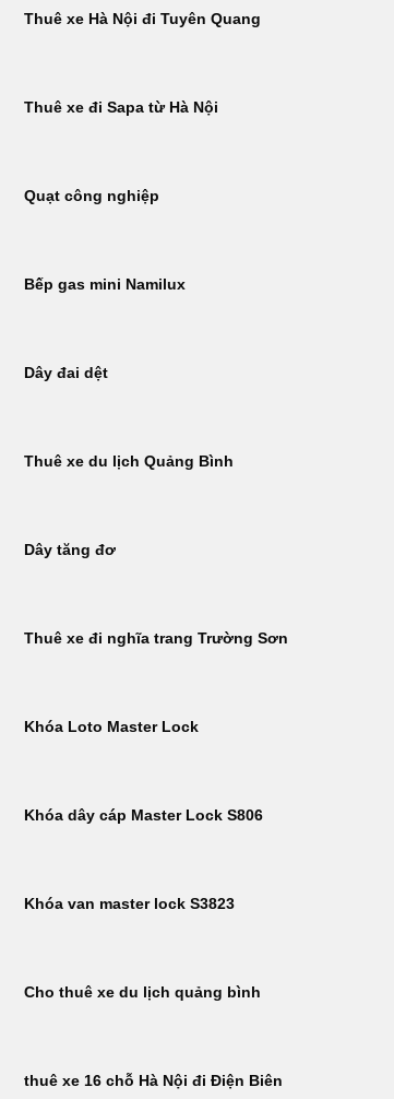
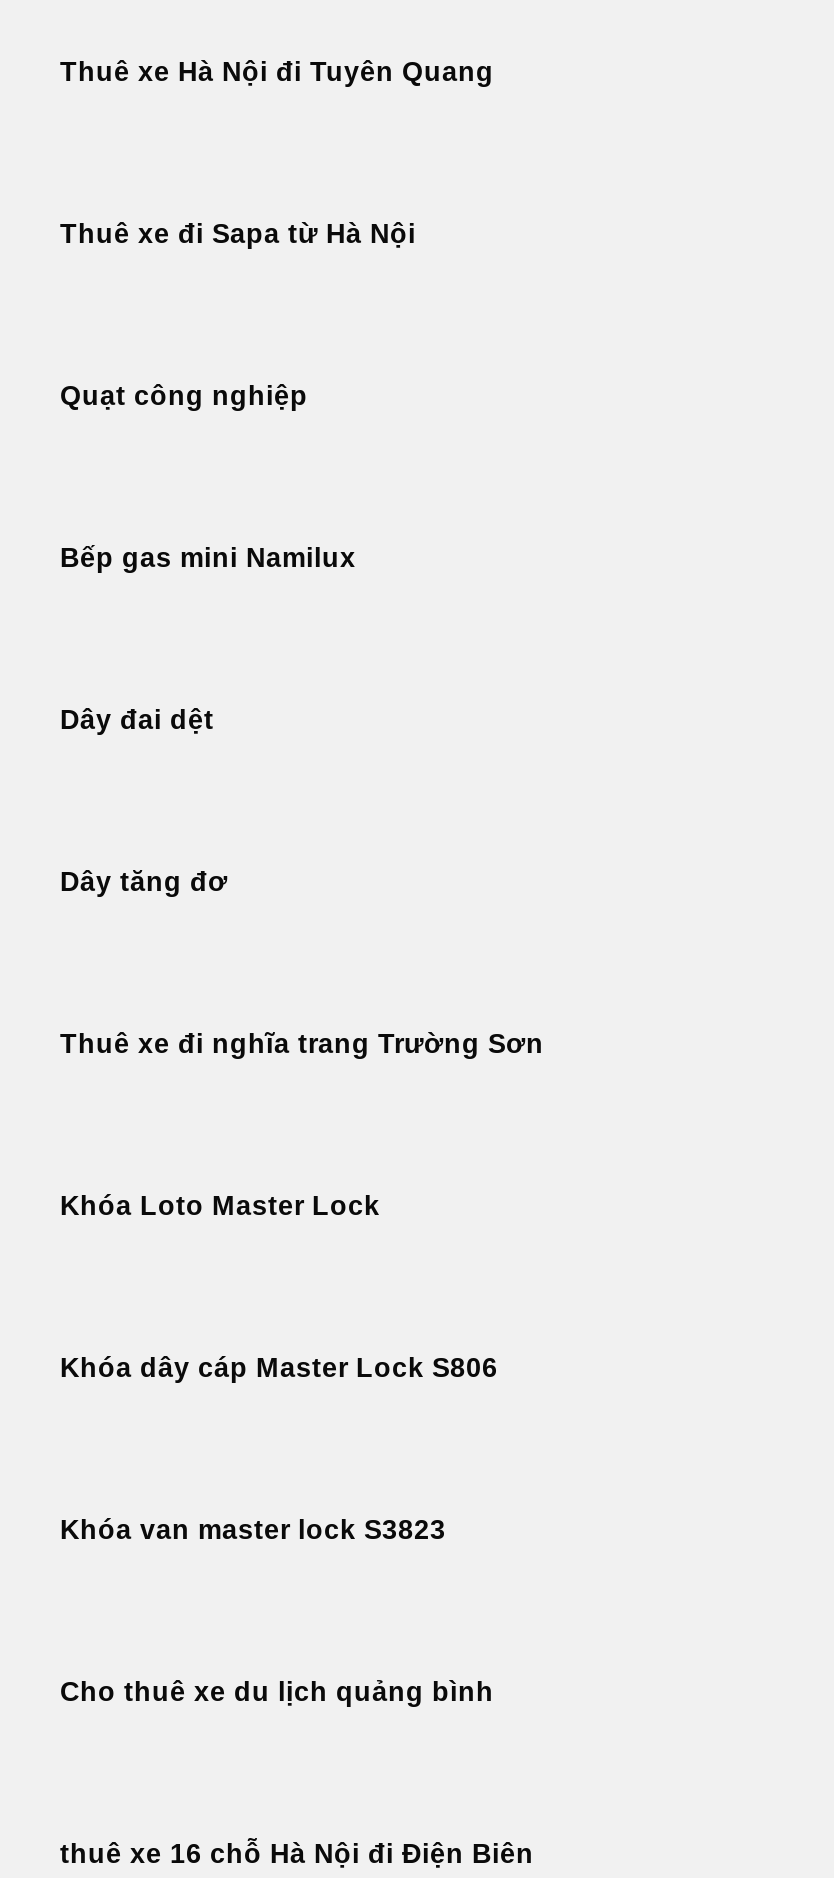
[24,454,234,470] Thuê xe du lịch Quảng Bình -> none

